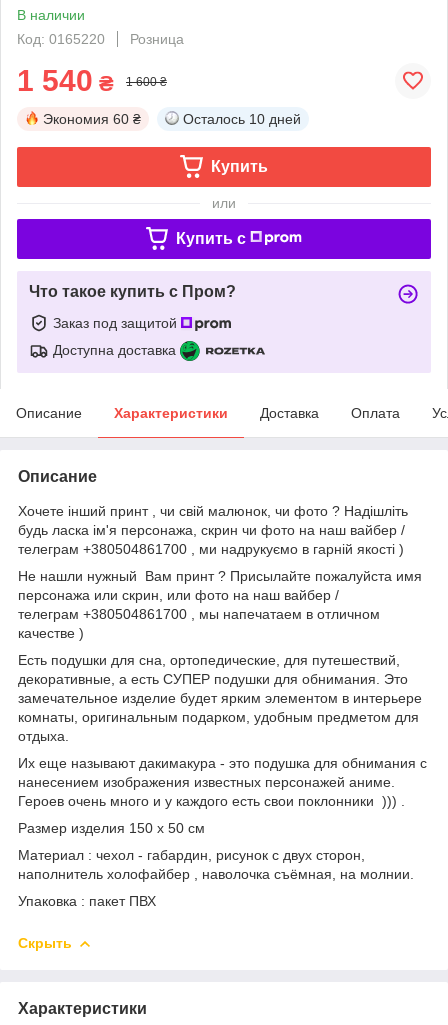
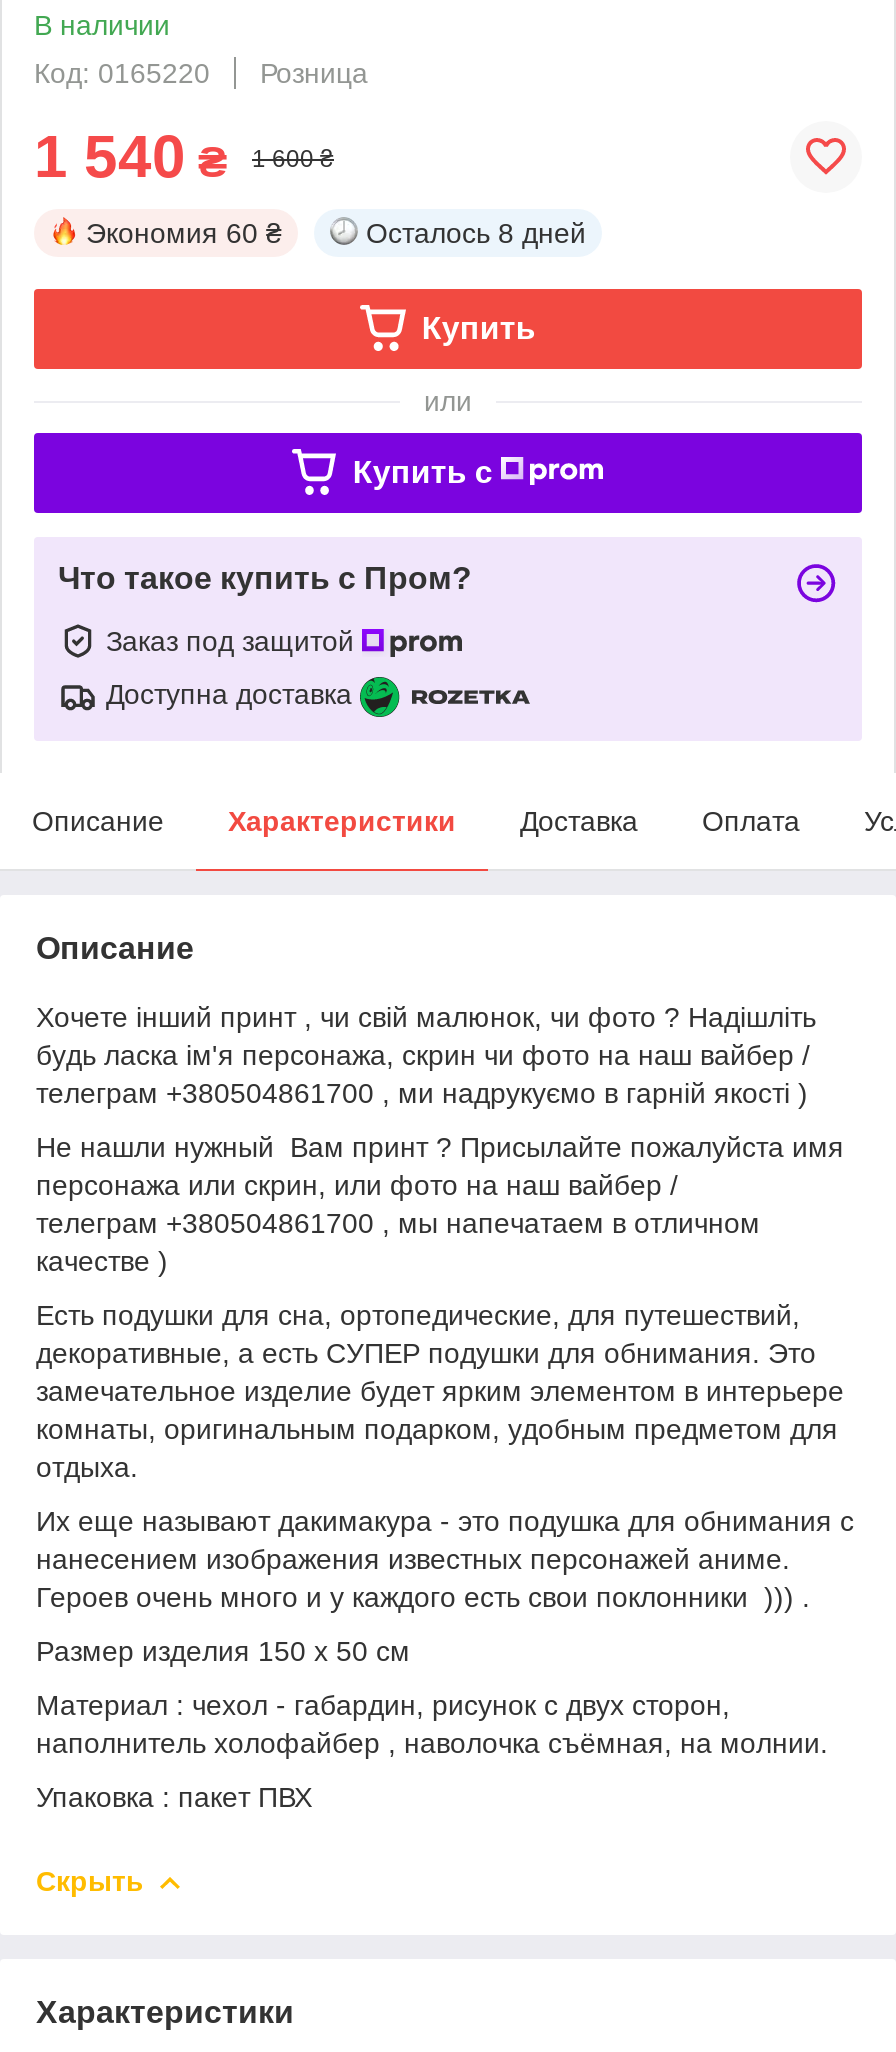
[183,111,301,127] Осталось 10 дней -> [366,217,586,249] Осталось 8 дней

